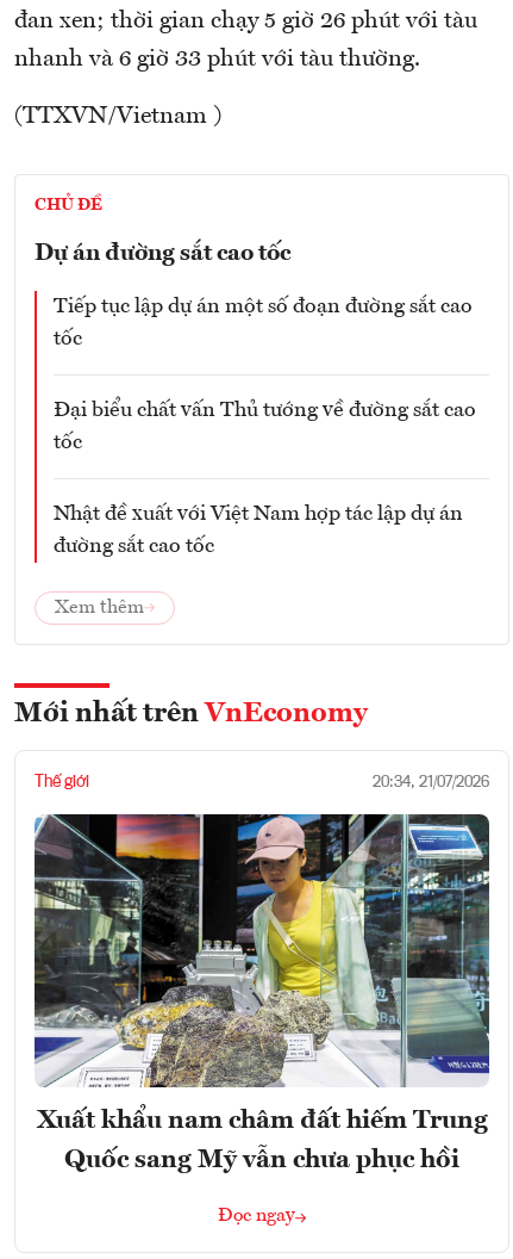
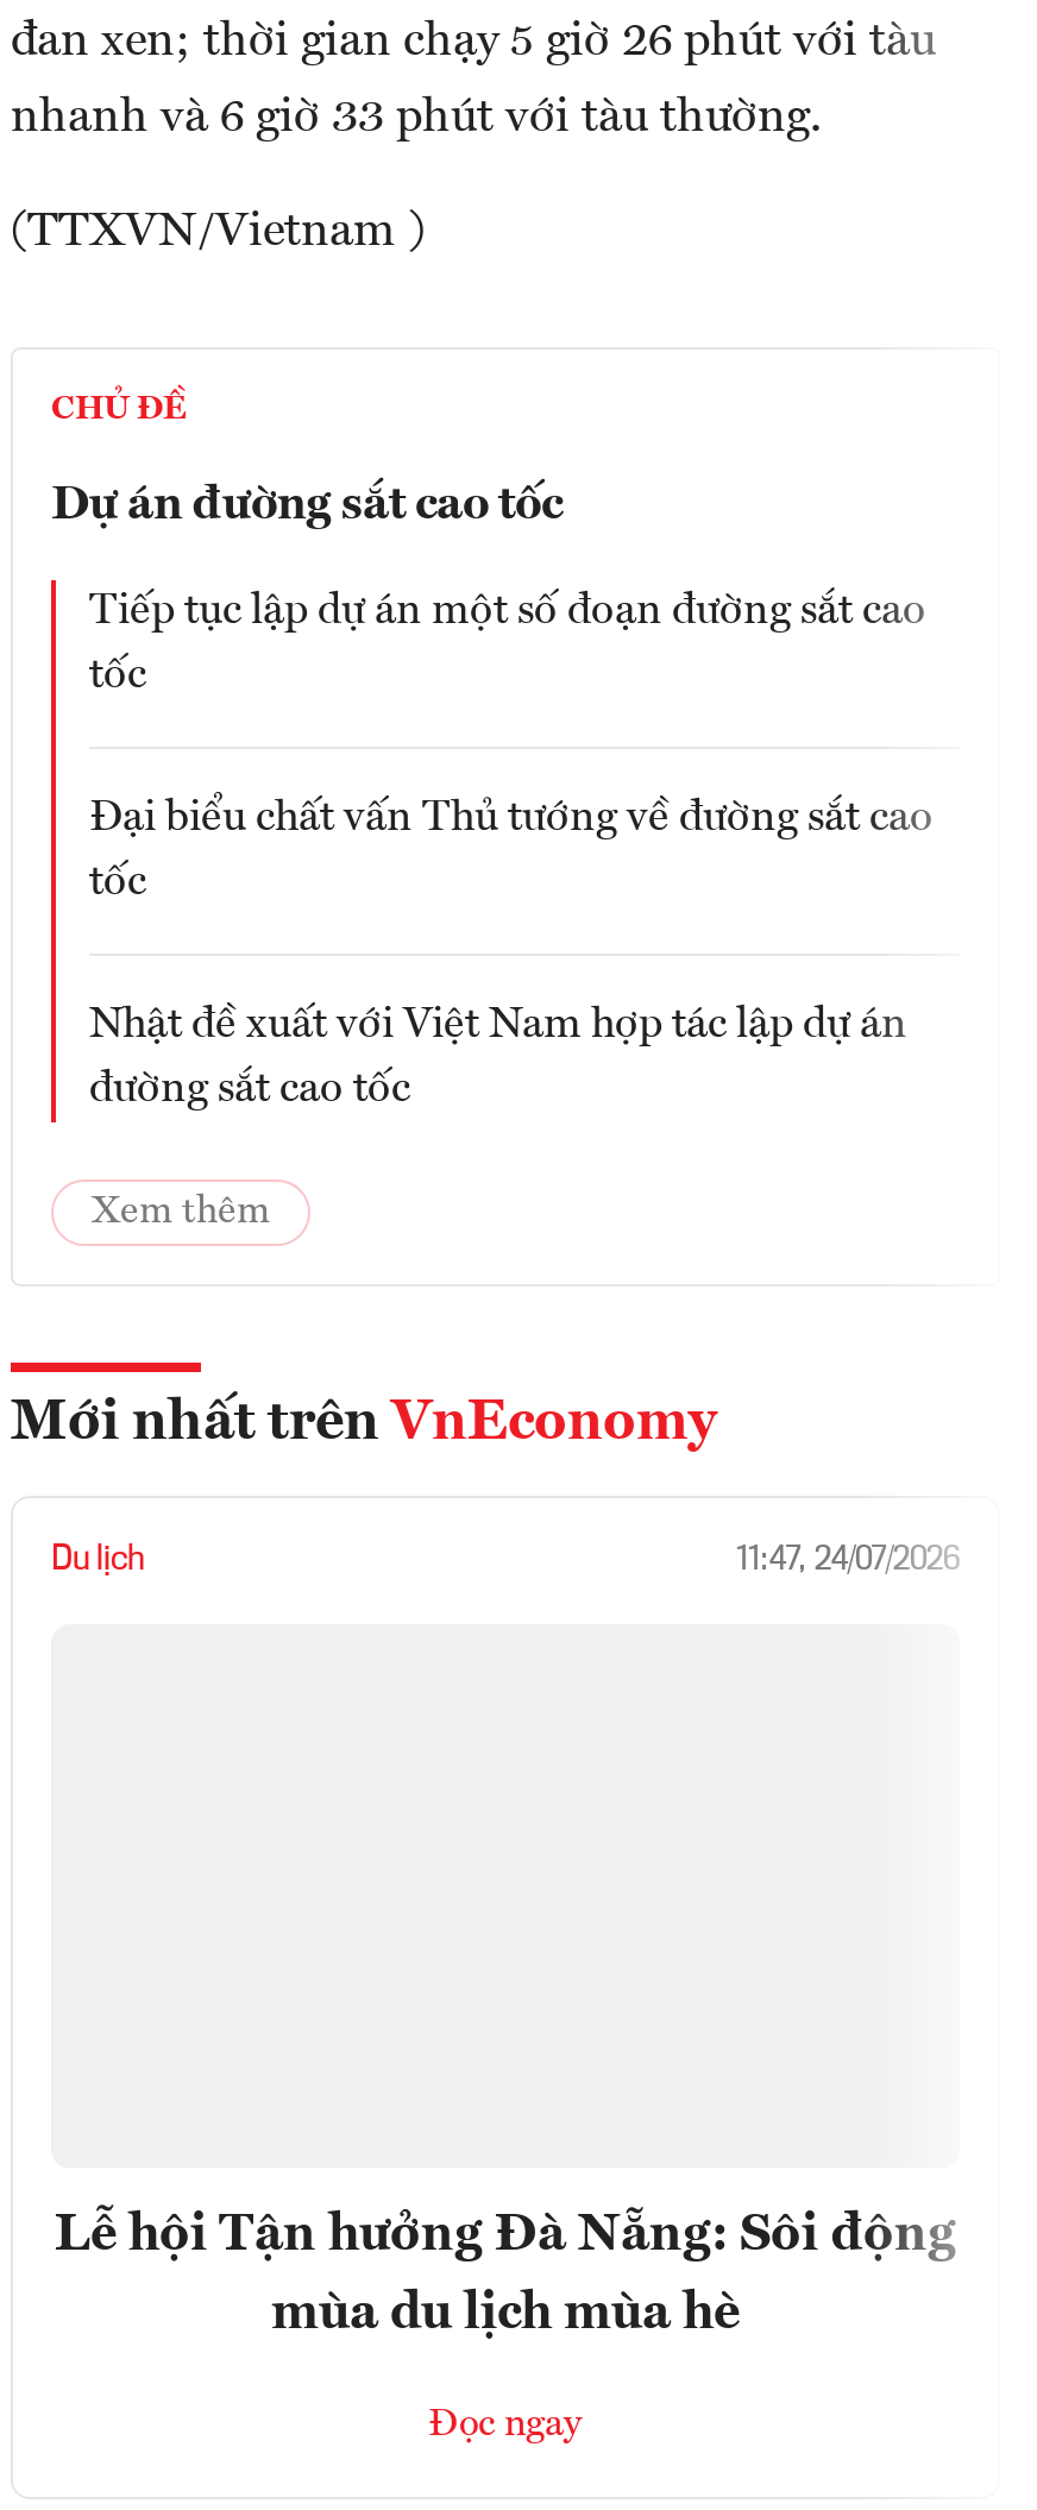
[35,774,489,790] Thế giới | 20:34, 21/07/2026 -> [51,1543,960,1577] Du lịch | 11:47, 24/07/2026
[33,813,490,1089] [image] -> none
[36,1108,487,1134] Xuất khẩu nam châm đất hiếm Trung -> [55,2210,956,2262] Lễ hội Tận hưởng Đà Nẵng: Sôi động
[64,1147,459,1173] Quốc sang Mỹ vẫn chưa phục hồi -> [271,2288,740,2340] mùa du lịch mùa hè

